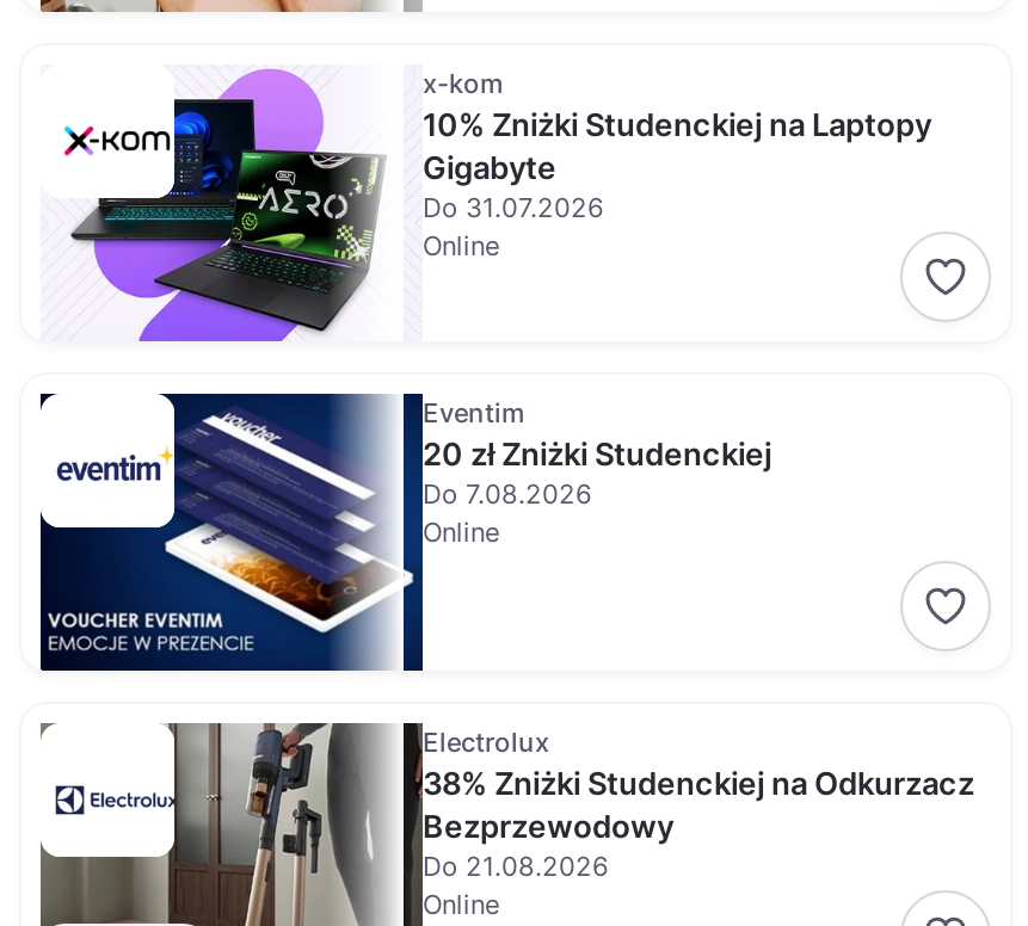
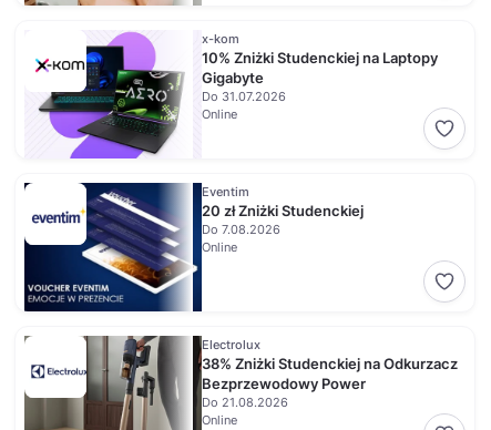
[423,807,673,845] Bezprzewodowy -> [202,375,366,392] Bezprzewodowy Power

